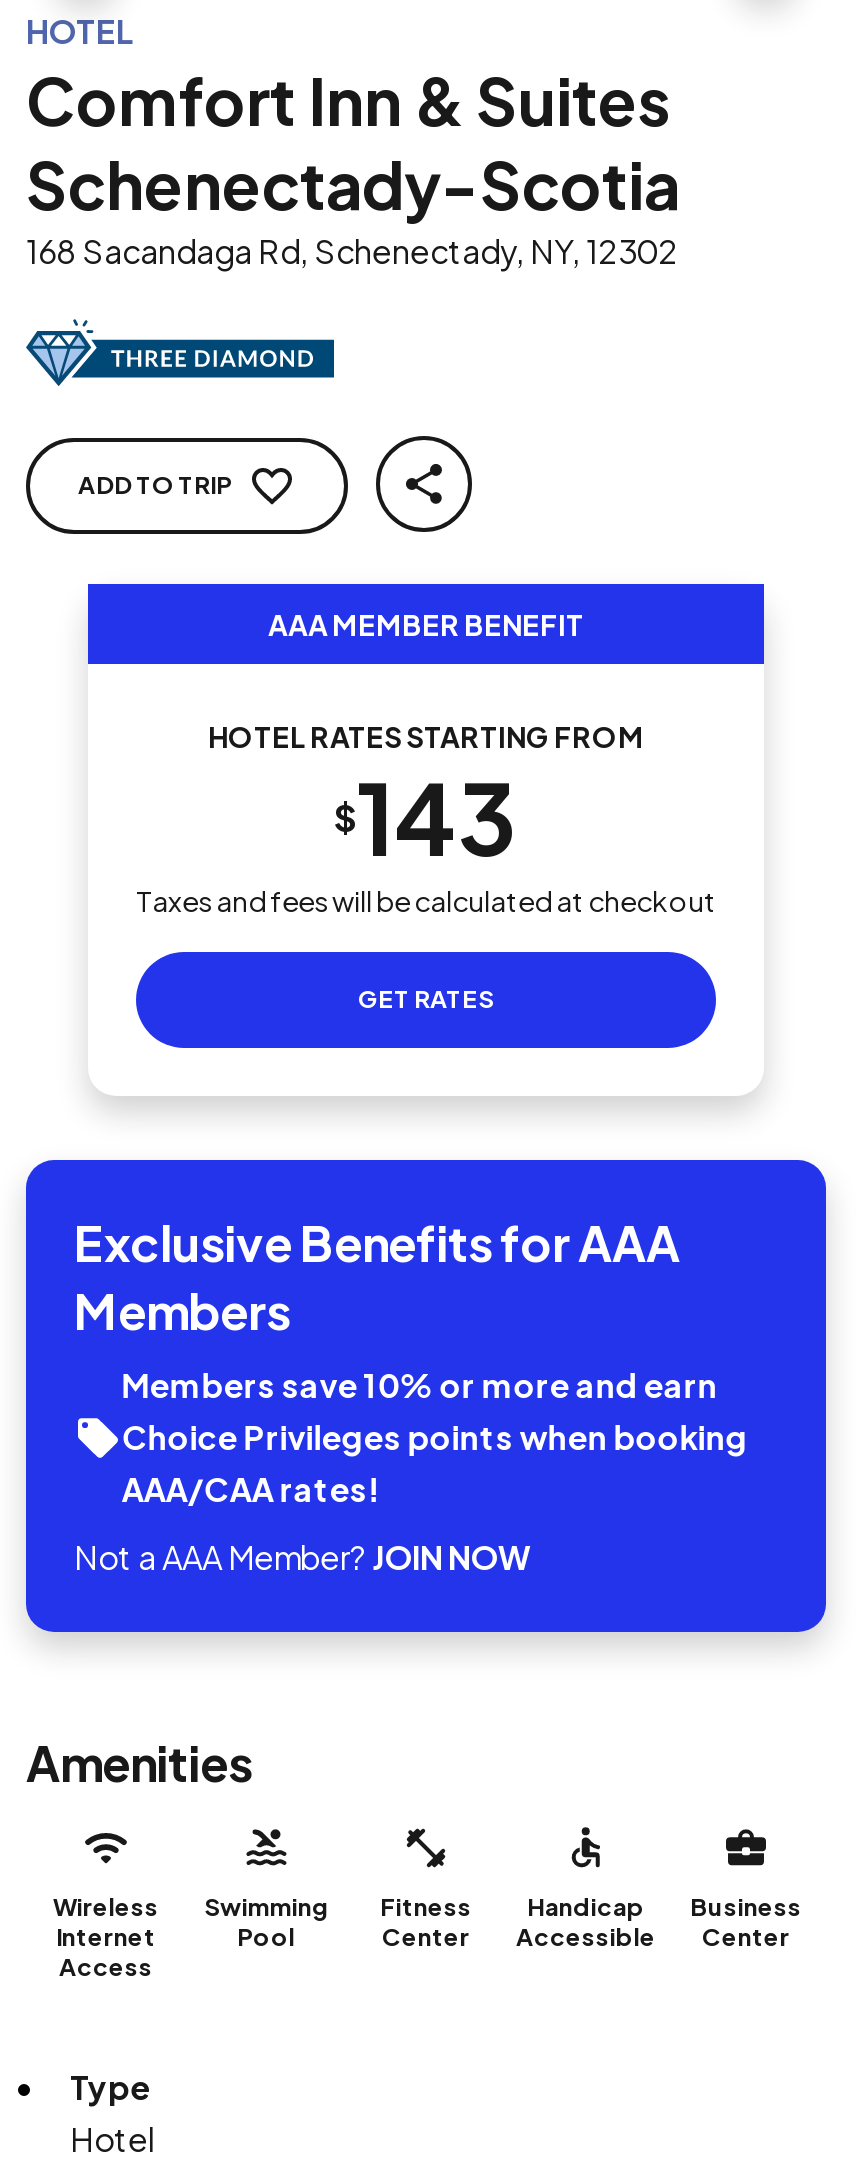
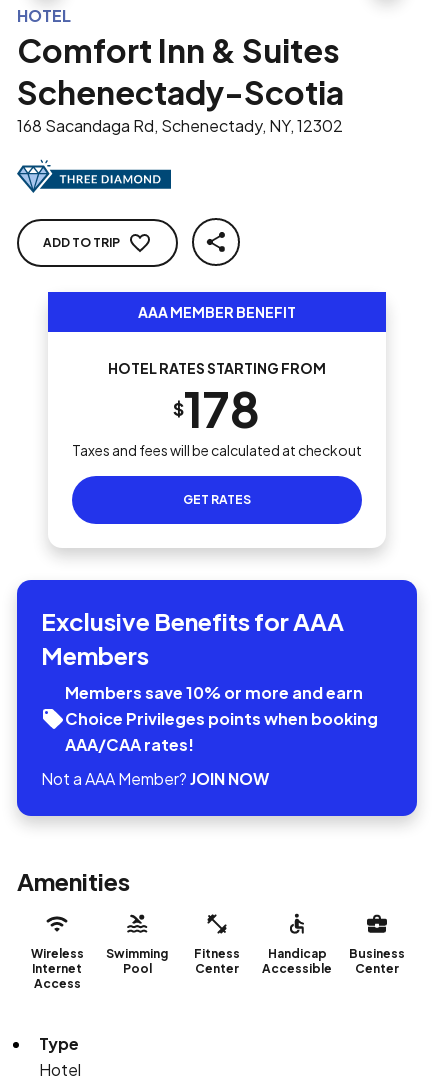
[334,756,518,878] $143 -> [173,378,260,439] $178

